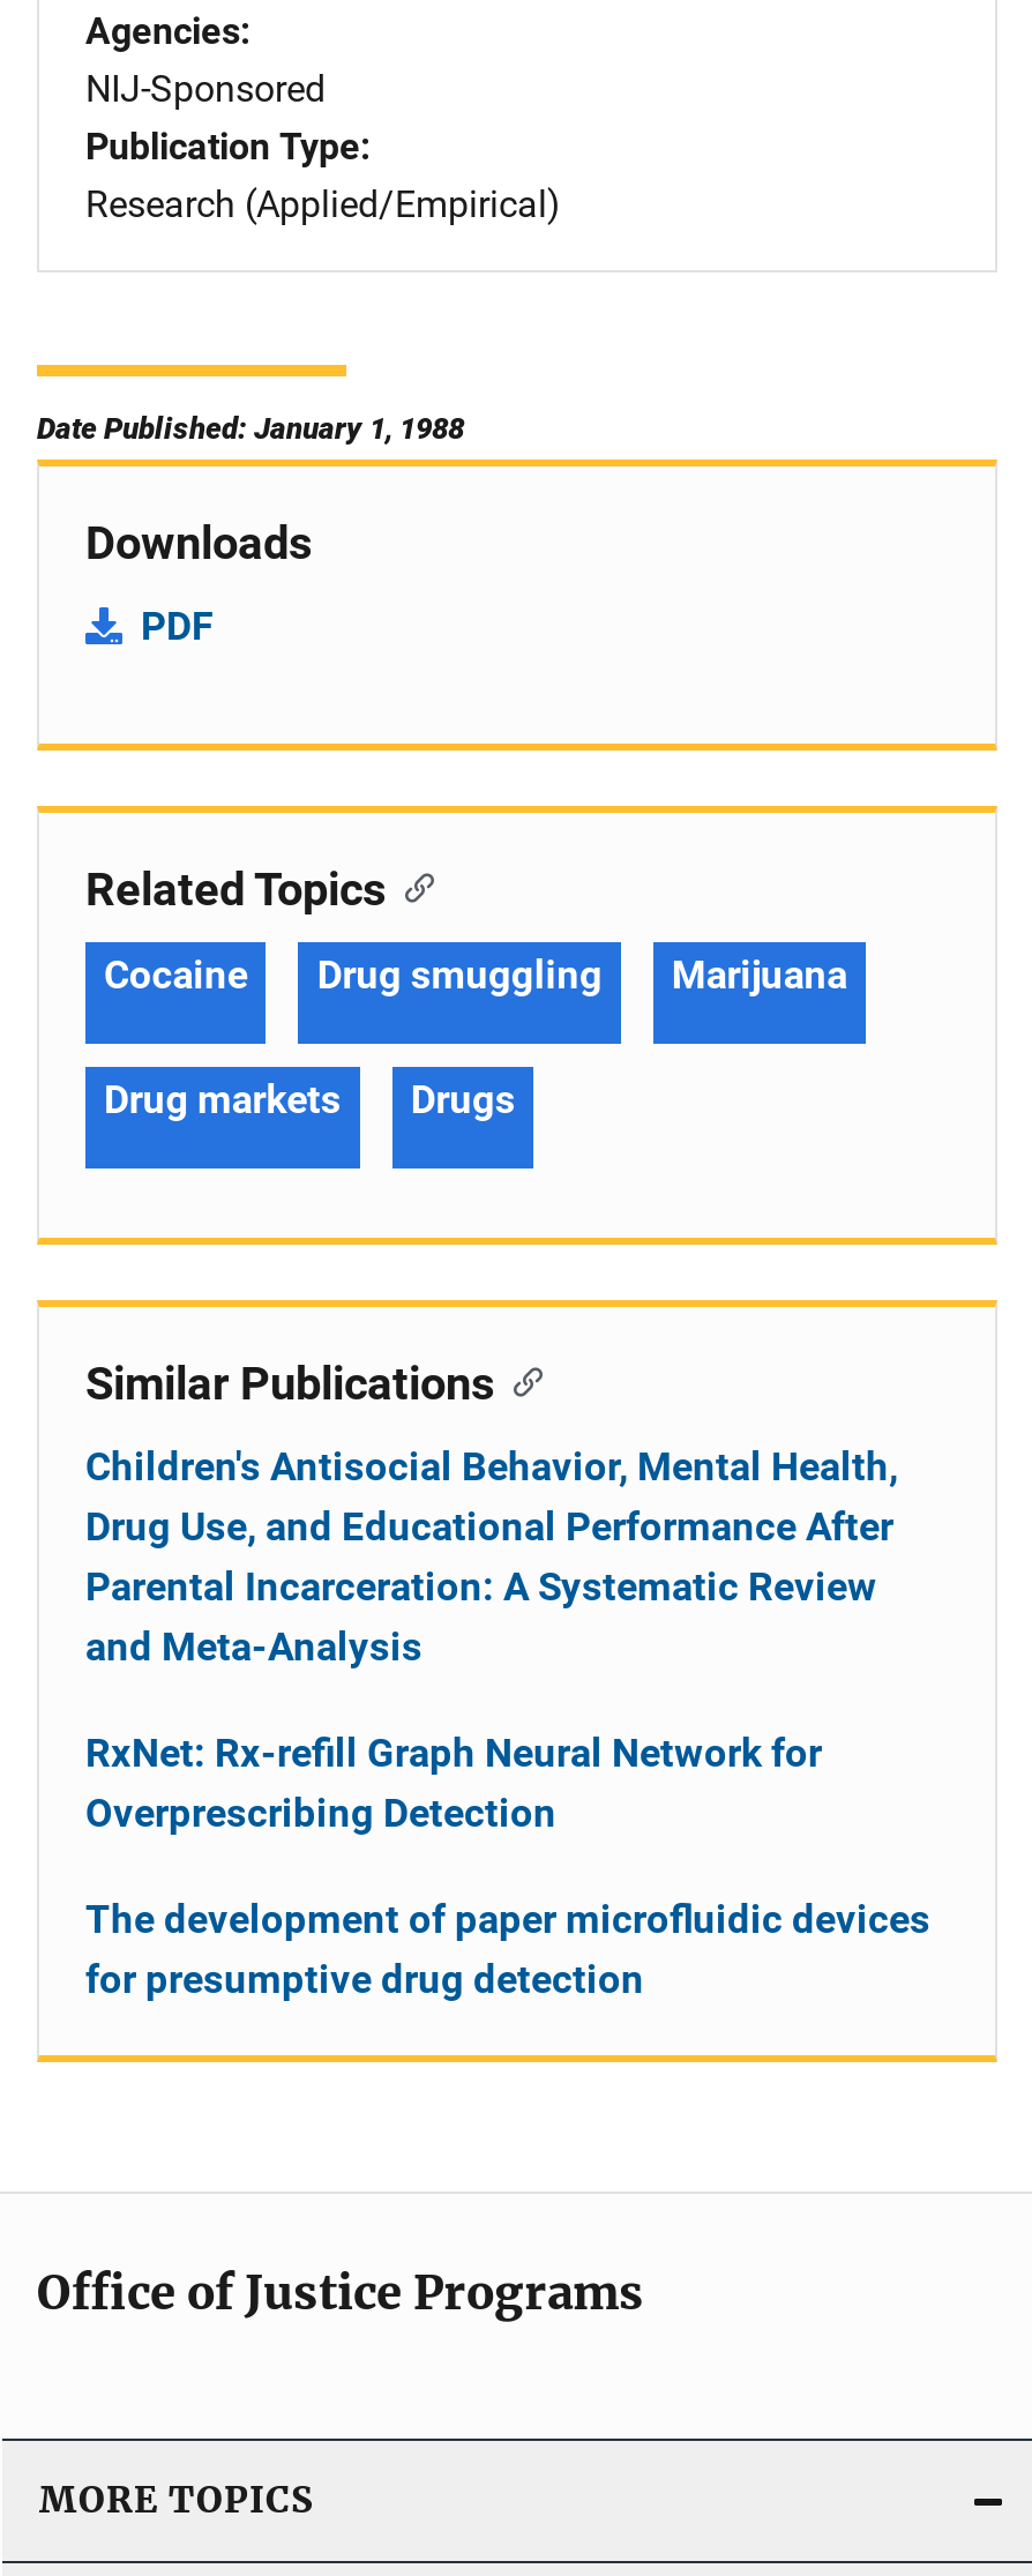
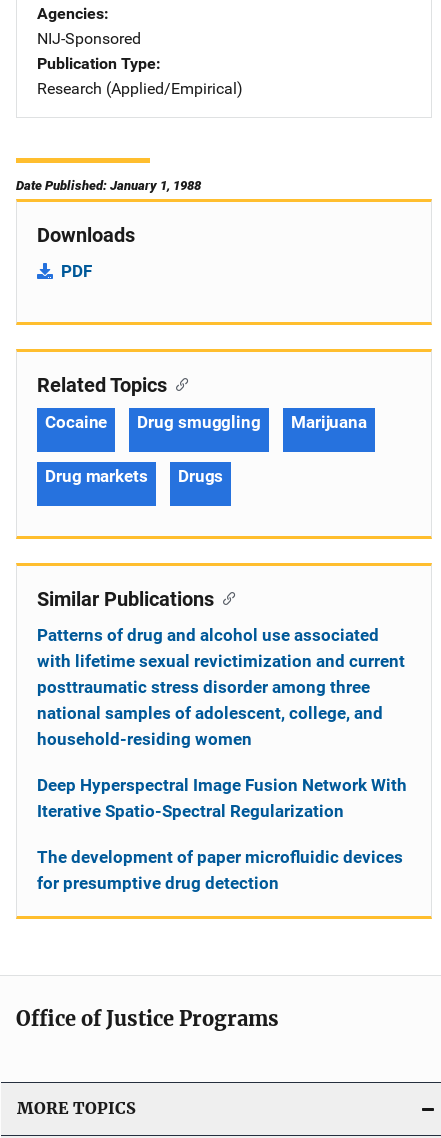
[85,1443,898,1669] Children's Antisocial Behavior, Mental Health, | Drug Use, and Educational Performance After | Parental Incarceration: A Systematic Review | and Meta-Analysis -> [37,625,405,749] Patterns of drug and alcohol use associated | with lifetime sexual revictimization and current | posttraumatic stress disorder among three | national samples of adolescent, college, and | household-residing women
[85,1729,822,1835] RxNet: Rx-refill Graph Neural Network for | Overprescribing Detection -> [37,775,407,821] Deep Hyperspectral Image Fusion Network With | Iterative Spatio-Spectral Regularization

